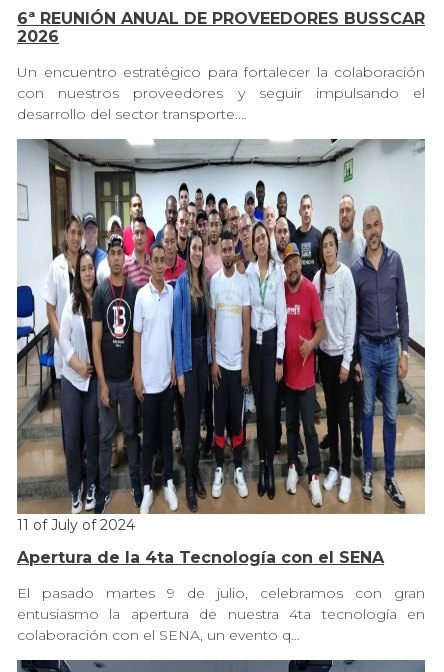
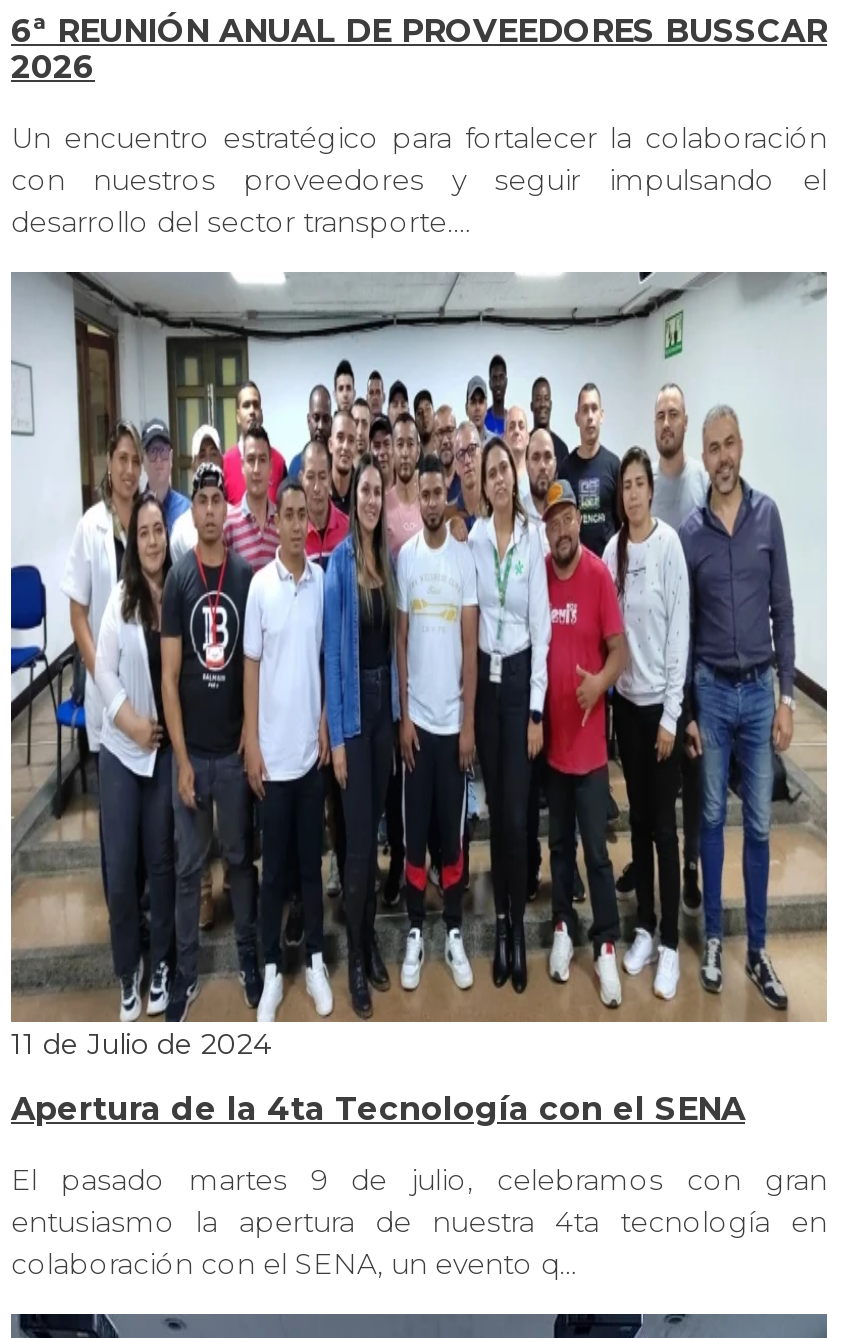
[17,516,135,534] 11 of July of 2024 -> [11,1027,271,1063] 11 de Julio de 2024

